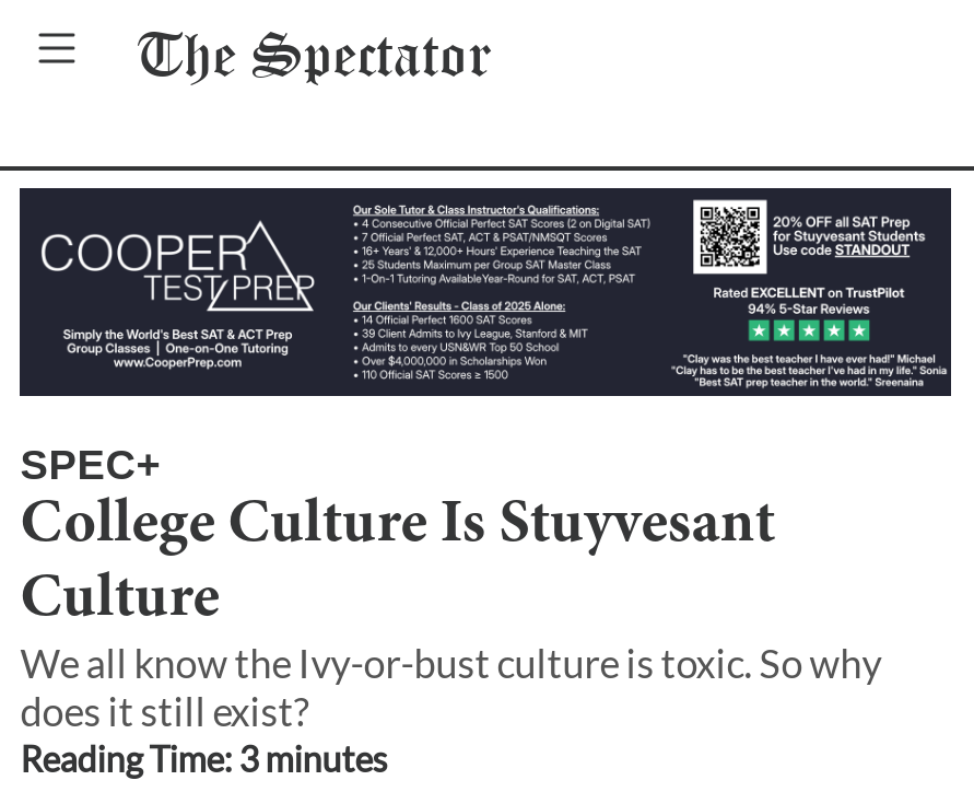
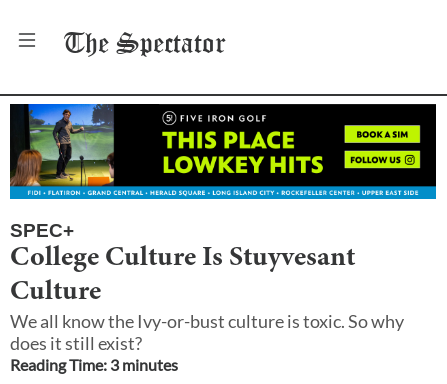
[17,186,953,398] [image] -> [9,103,437,200] [image]

